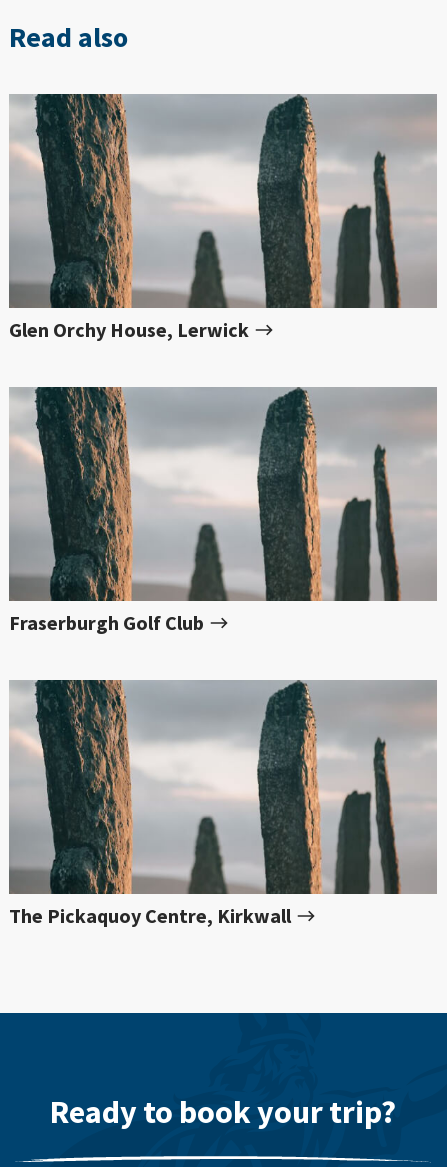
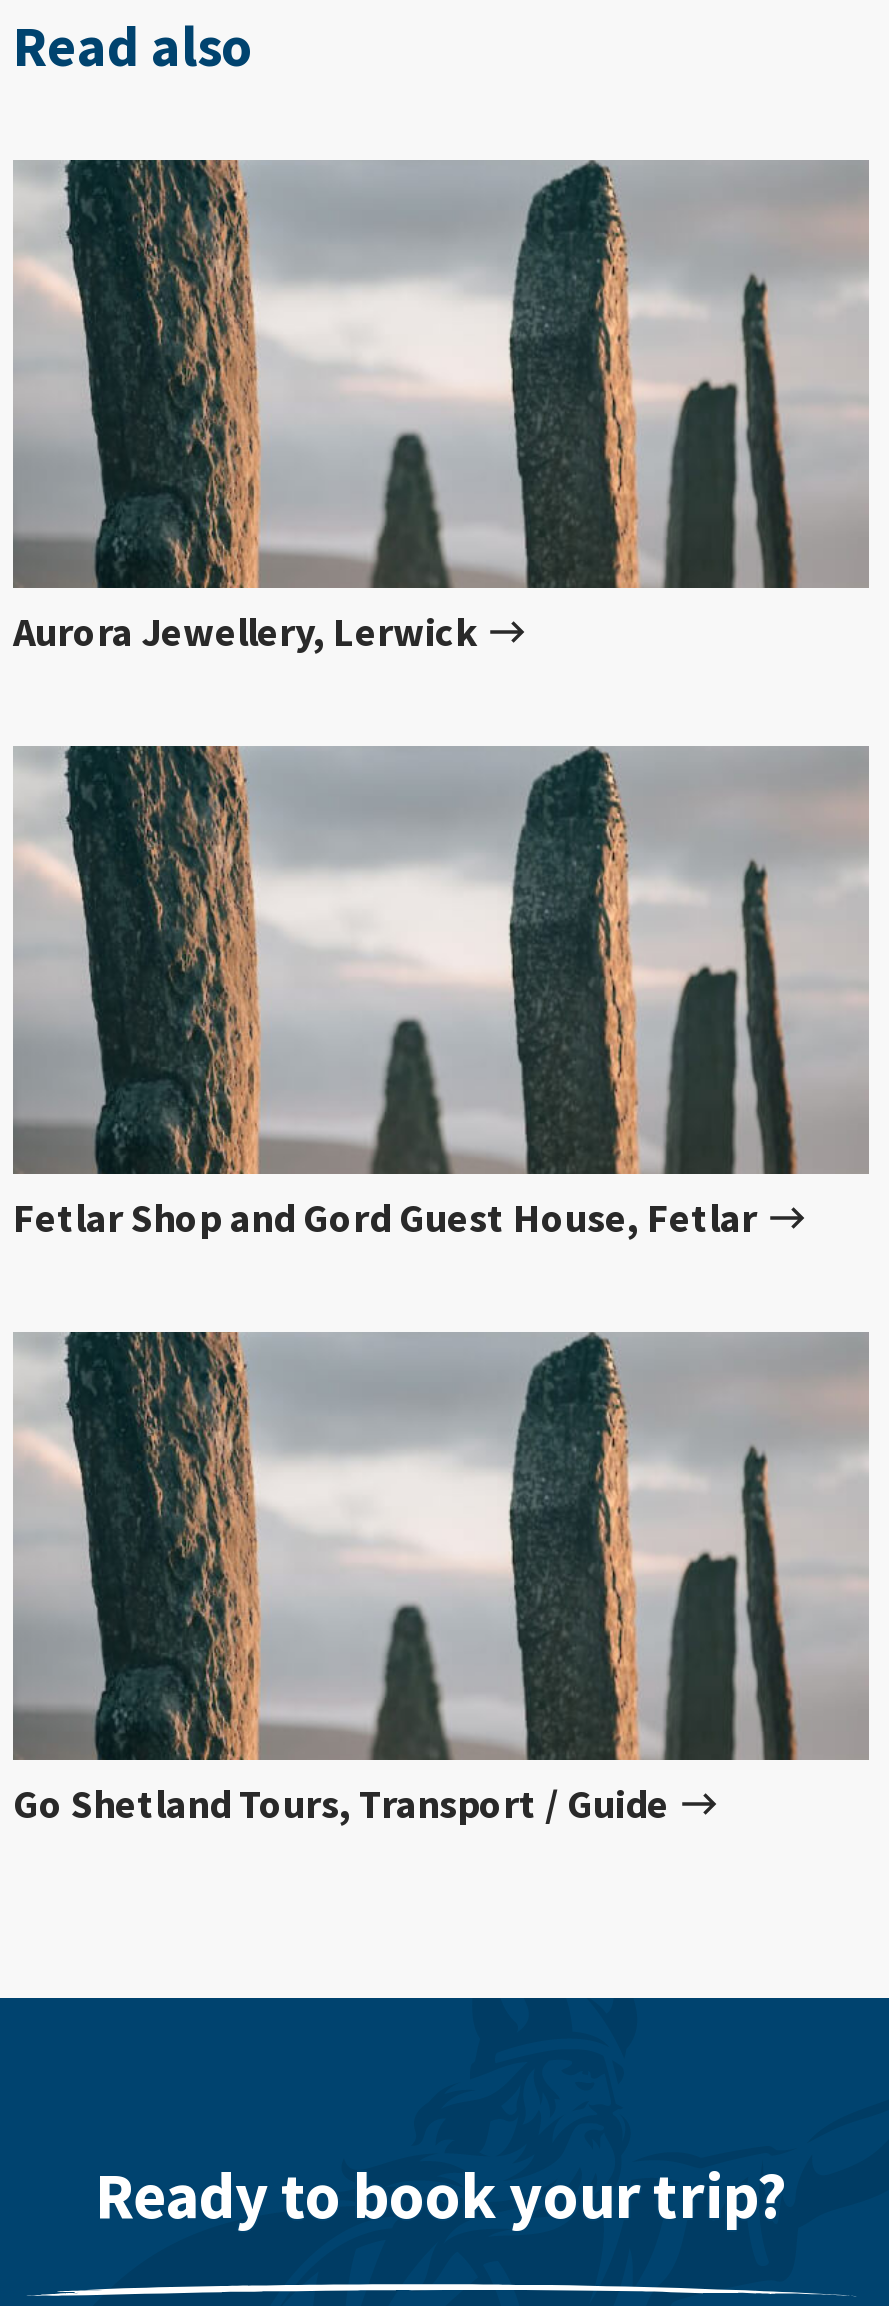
[9,317,249,342] Glen Orchy House, Lerwick -> [13,605,477,655] Aurora Jewellery, Lerwick
[9,610,204,635] Fraserburgh Golf Club -> [13,1191,757,1241] Fetlar Shop and Gord Guest House, Fetlar
[9,903,291,928] The Pickaquoy Centre, Kirkwall -> [13,1777,669,1827] Go Shetland Tours, Transport / Guide

